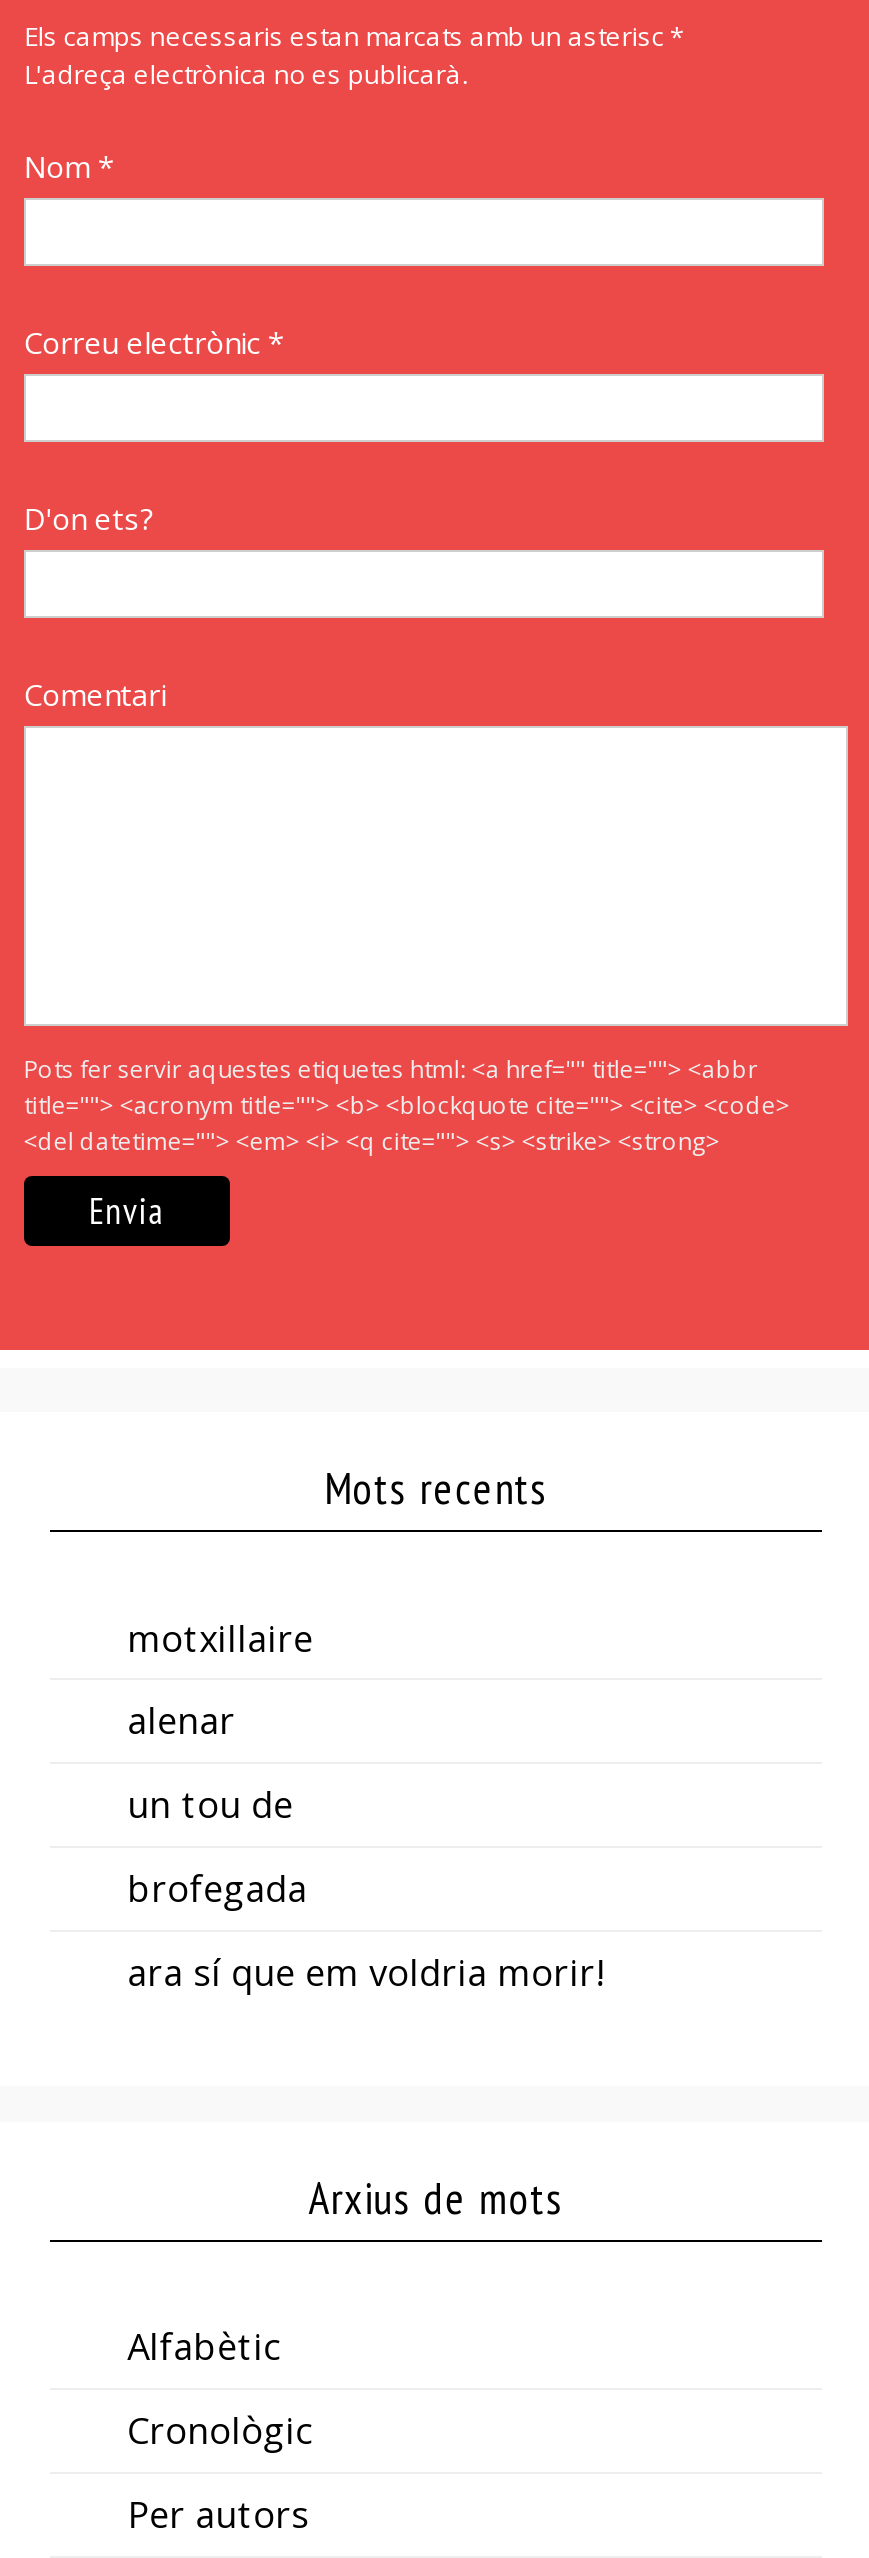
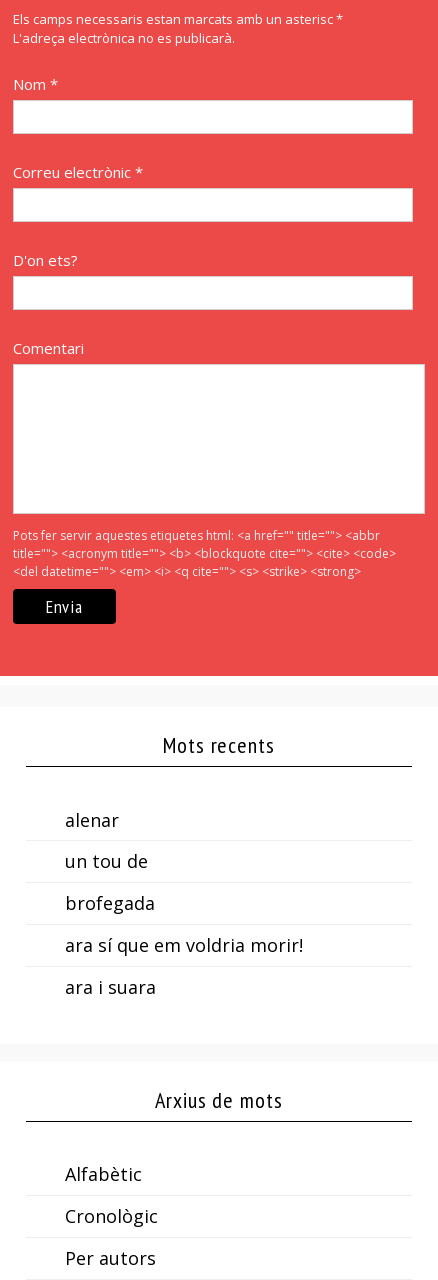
[127,1613,313,1661] motxillaire -> none
moved [127,1697,603,1995] -> [65,807,303,957]: alenar | un tou de | brofegada | ara sí que em voldria morir!
none -> [65,975,156,999] ara i suara

